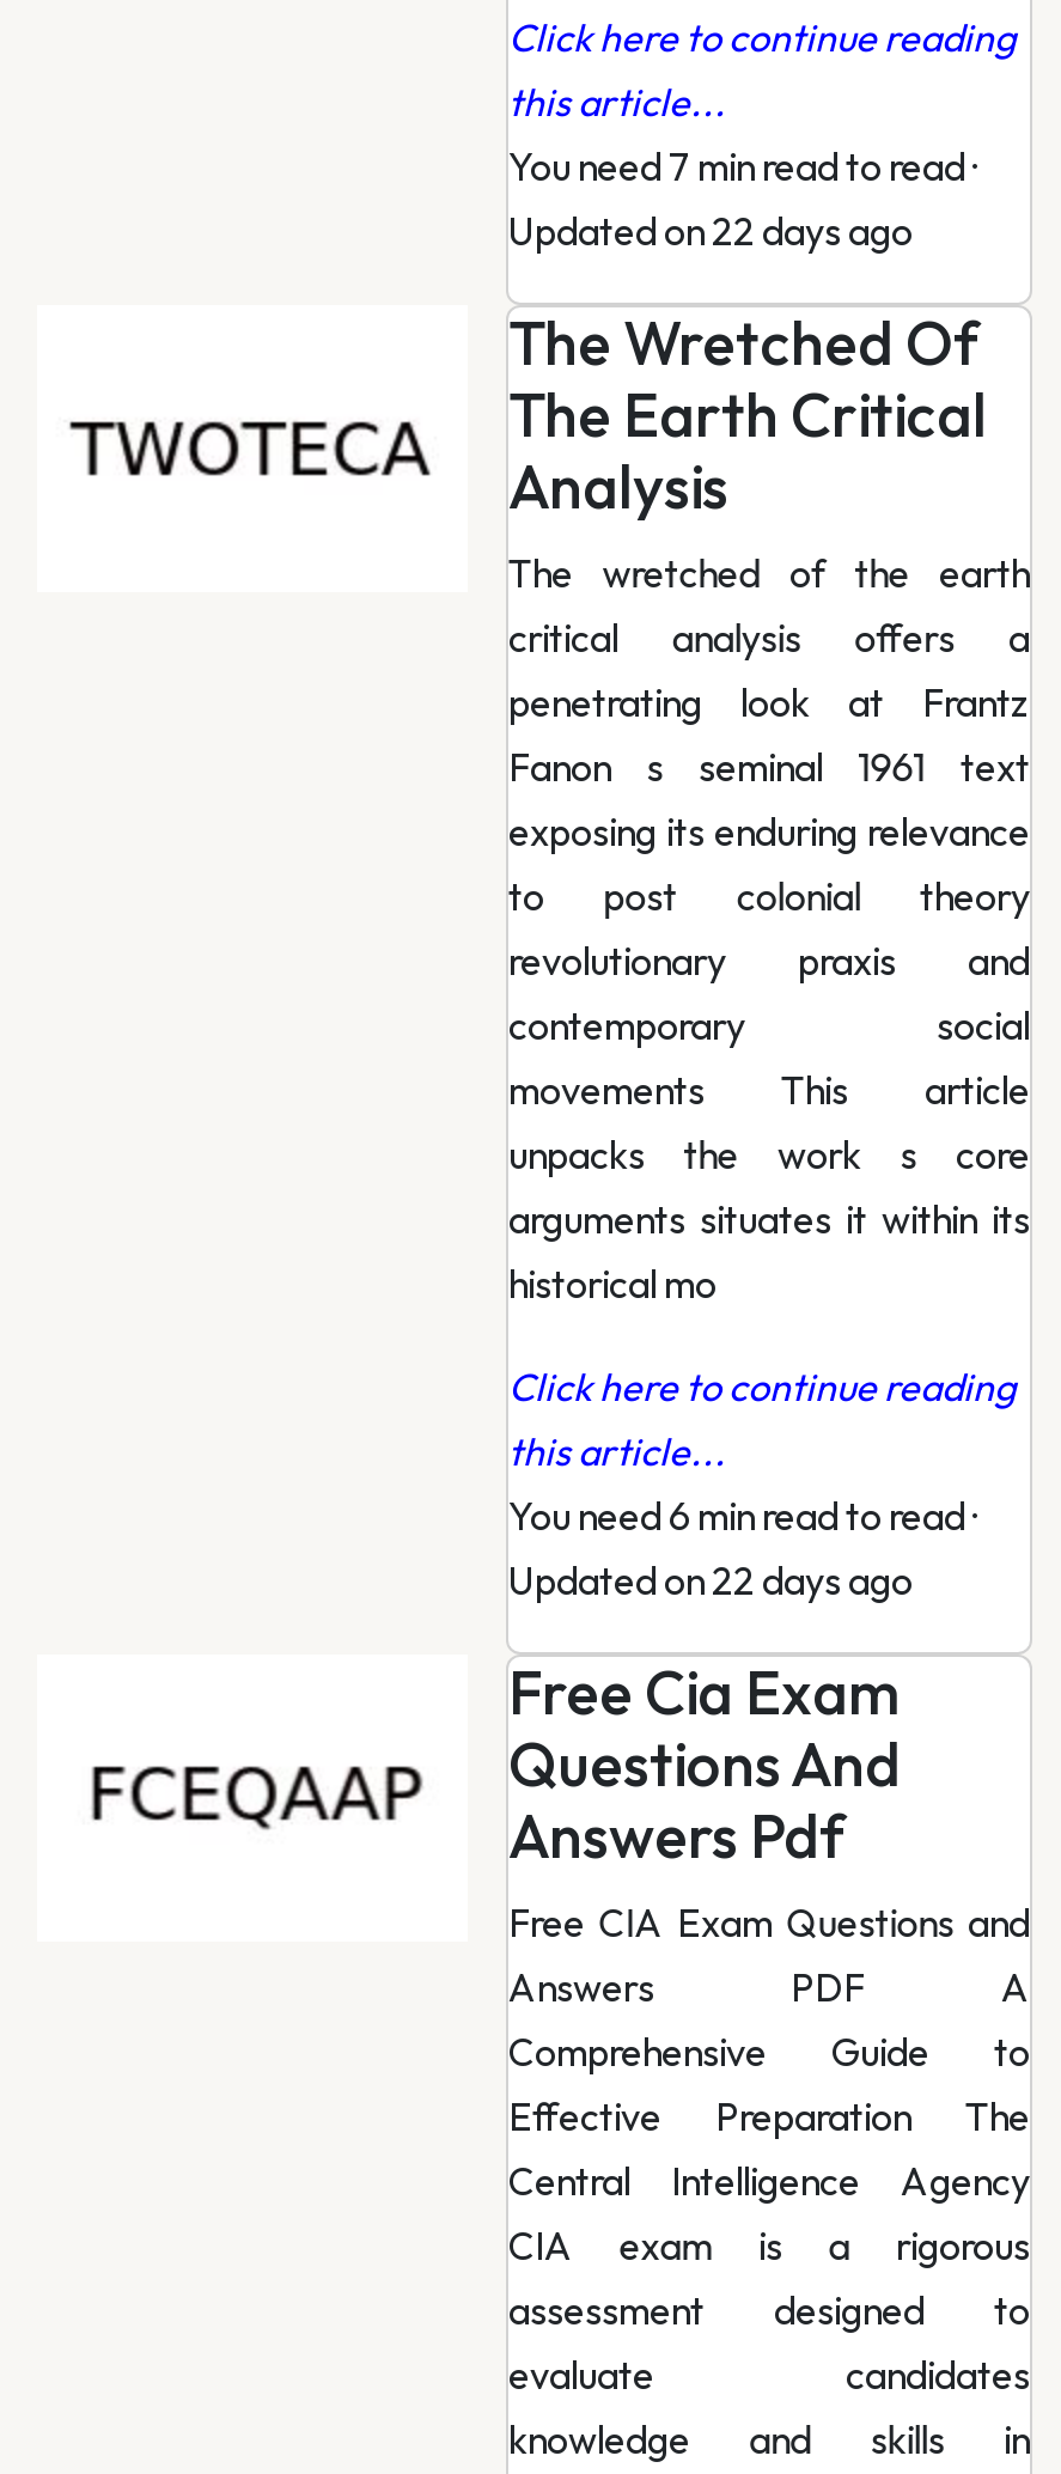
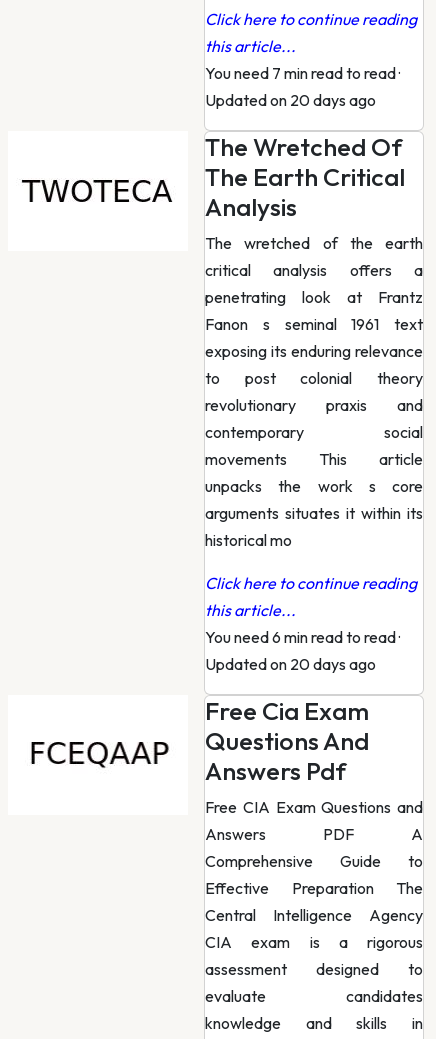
[508,207,913,255] Updated on 22 days ago -> [205,90,376,110] Updated on 20 days ago
[508,1556,913,1604] Updated on 22 days ago -> [205,654,376,674] Updated on 20 days ago

